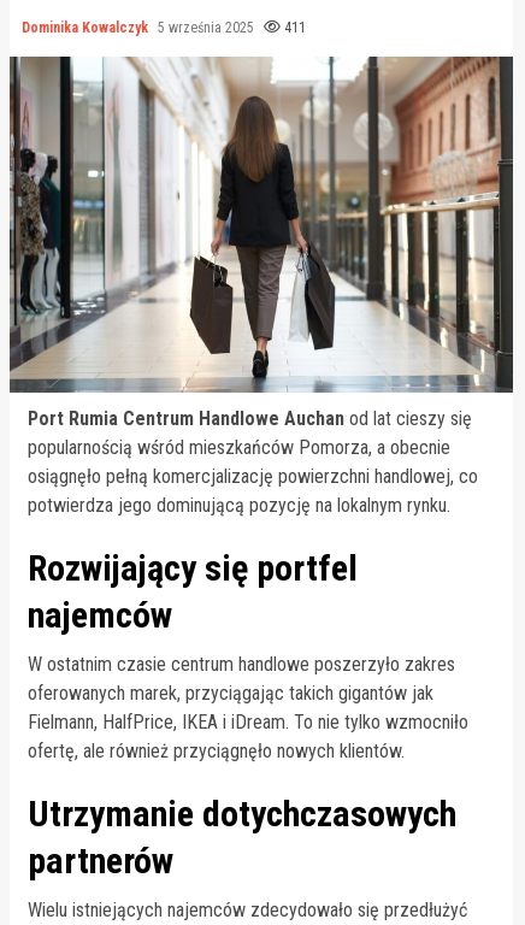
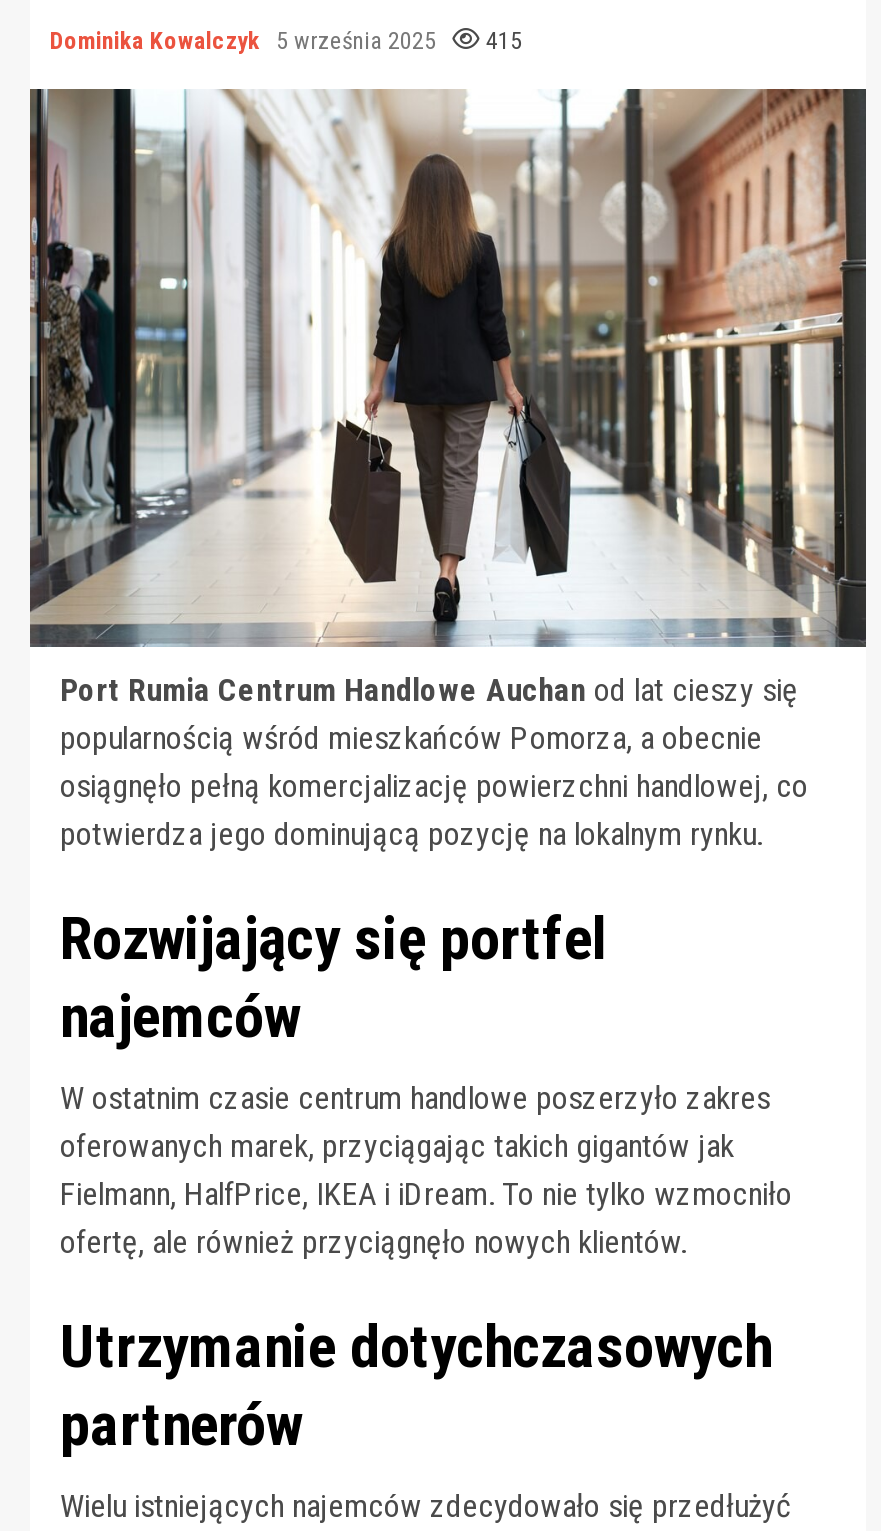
[22,19,306,36] Dominika Kowalczyk 5 września 2025 411 -> [50,27,522,55] Dominika Kowalczyk 5 września 2025 415

